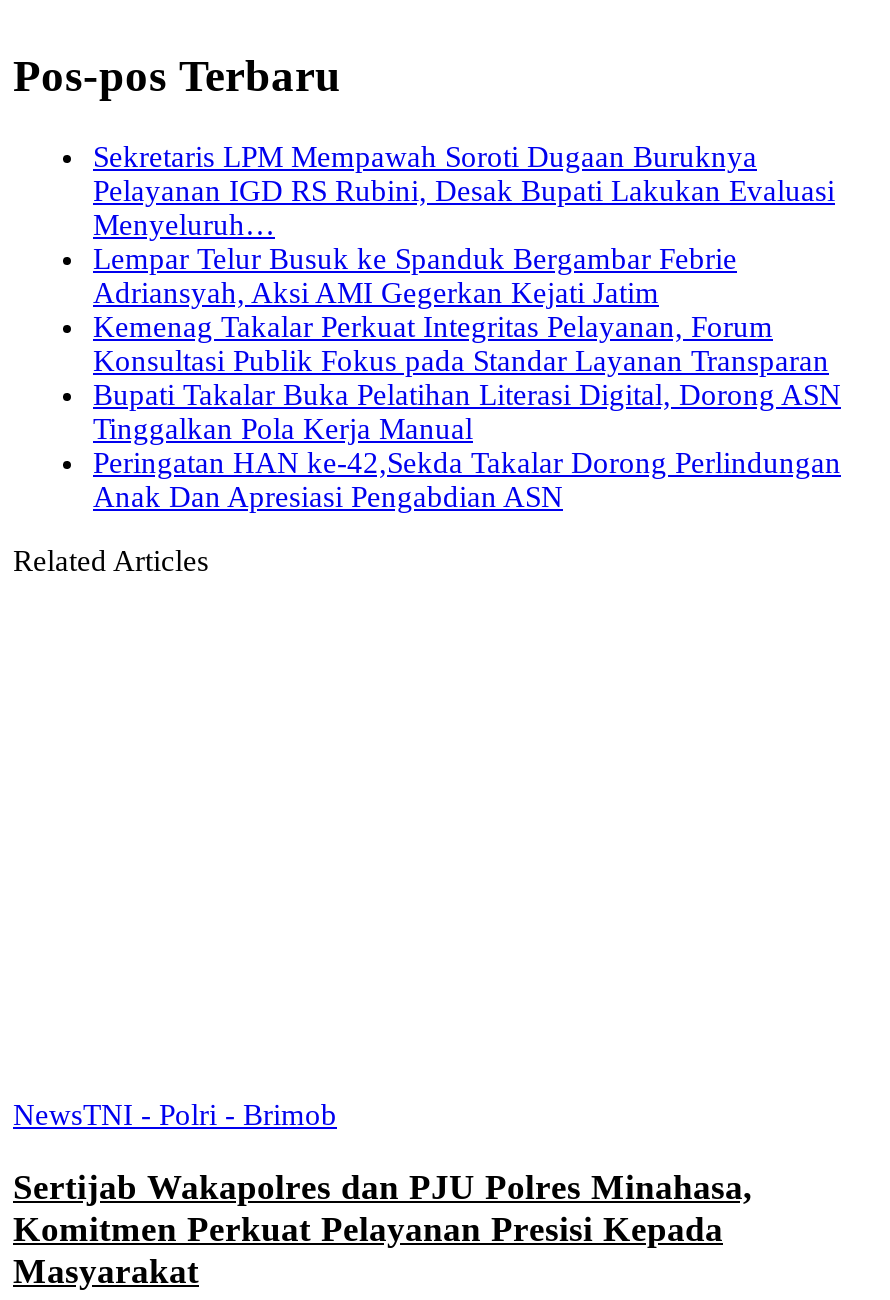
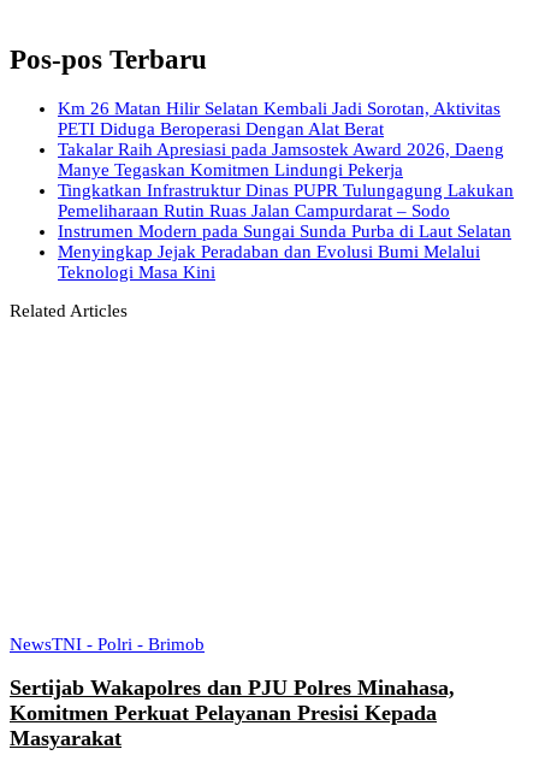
[93,141,841,513] Sekretaris LPM Mempawah Soroti Dugaan Buruknya | Pelayanan IGD RS Rubini, Desak Bupati Lakukan Evaluasi | Menyeluruh… | Lempar Telur Busuk ke Spanduk Bergambar Febrie | Adriansyah, Aksi AMI Gegerkan Kejati Jatim | Kemenag Takalar Perkuat Integritas Pelayanan, Forum | Konsultasi Publik Fokus pada Standar Layanan Transparan | Bupati Takalar Buka Pelatihan Literasi Digital, Dorong ASN | Tinggalkan Pola Kerja Manual | Peringatan HAN ke-42,Sekda Takalar Dorong Perlindungan | Anak Dan Apresiasi Pengabdian ASN -> [58,99,514,282] Km 26 Matan Hilir Selatan Kembali Jadi Sorotan, Aktivitas | PETI Diduga Beroperasi Dengan Alat Berat | Takalar Raih Apresiasi pada Jamsostek Award 2026, Daeng | Manye Tegaskan Komitmen Lindungi Pekerja | Tingkatkan Infrastruktur Dinas PUPR Tulungagung Lakukan | Pemeliharaan Rutin Ruas Jalan Campurdarat – Sodo | Instrumen Modern pada Sungai Sunda Purba di Laut Selatan | Menyingkap Jejak Peradaban dan Evolusi Bumi Melalui | Teknologi Masa Kini

